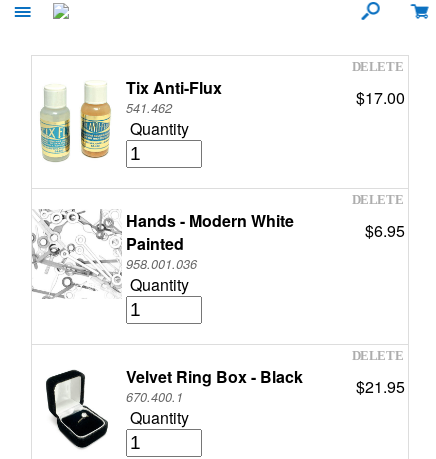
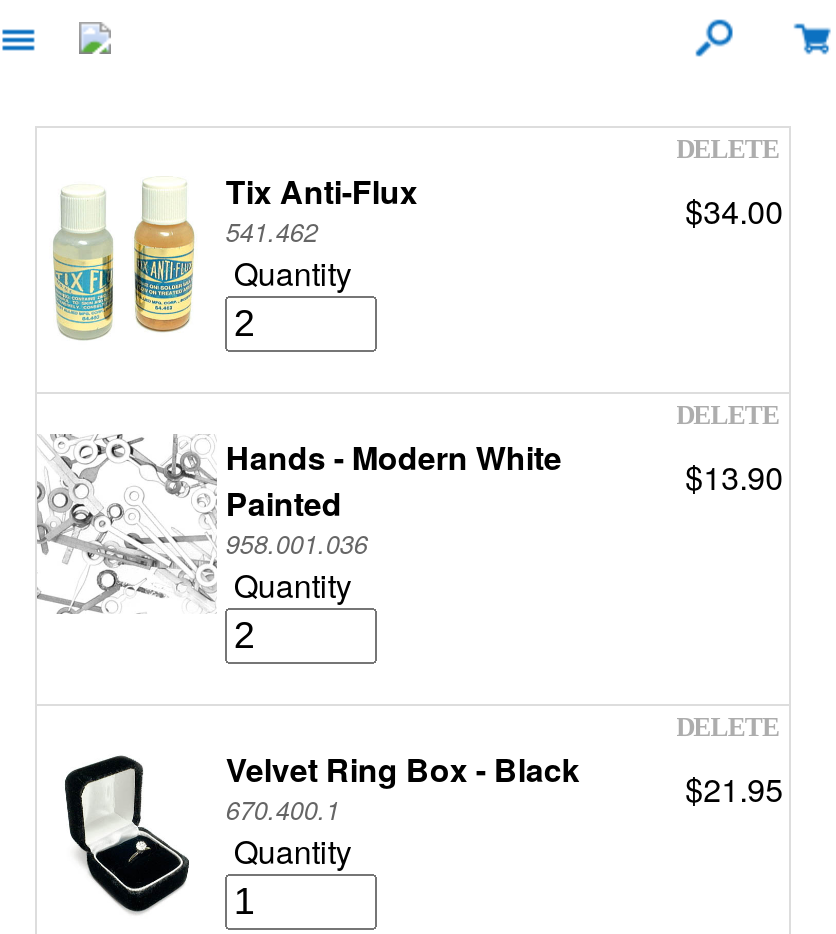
[356,86,405,109] $17.00 -> [685,188,783,234] $34.00
[365,219,405,242] $6.95 -> [685,454,783,500] $13.90

